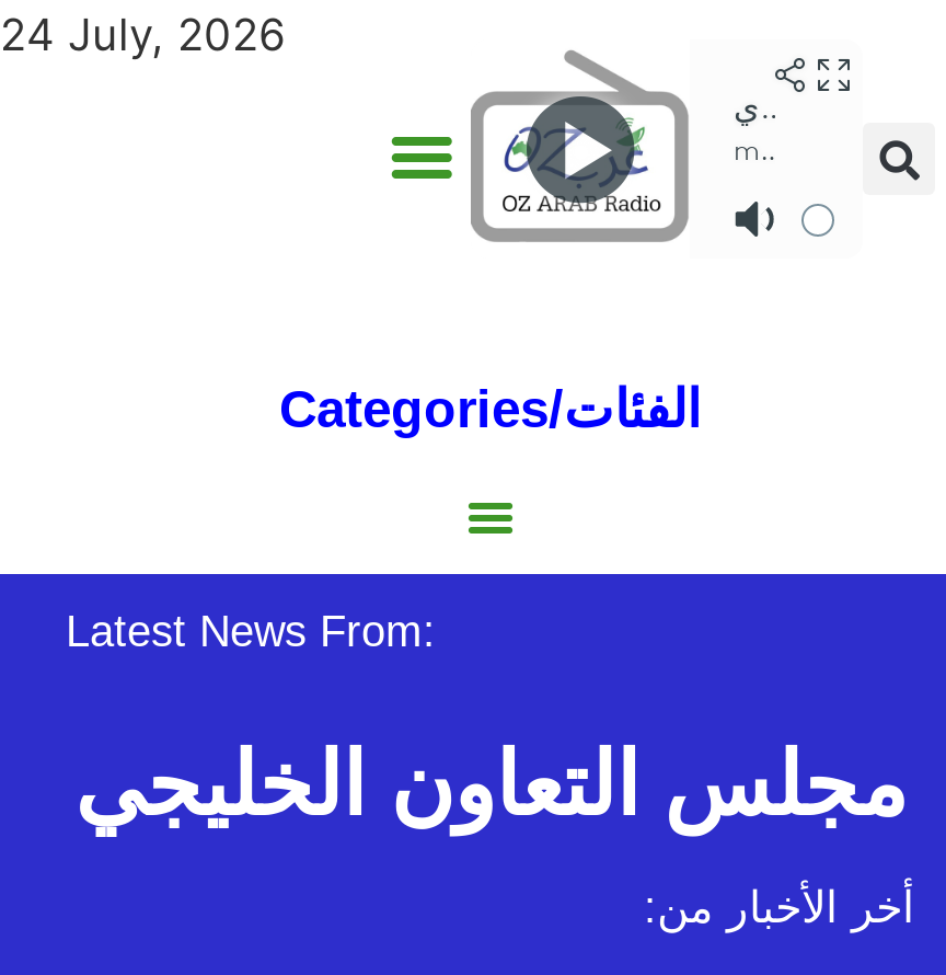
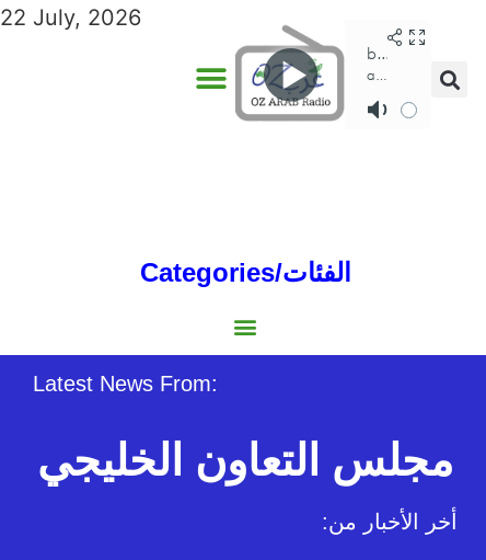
[0,9,285,61] 24 July, 2026 -> [0,4,141,31] 22 July, 2026

